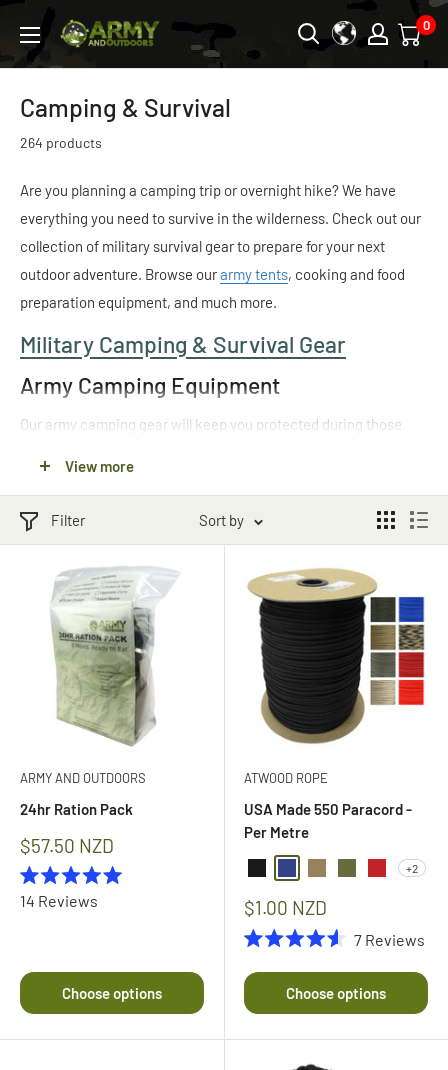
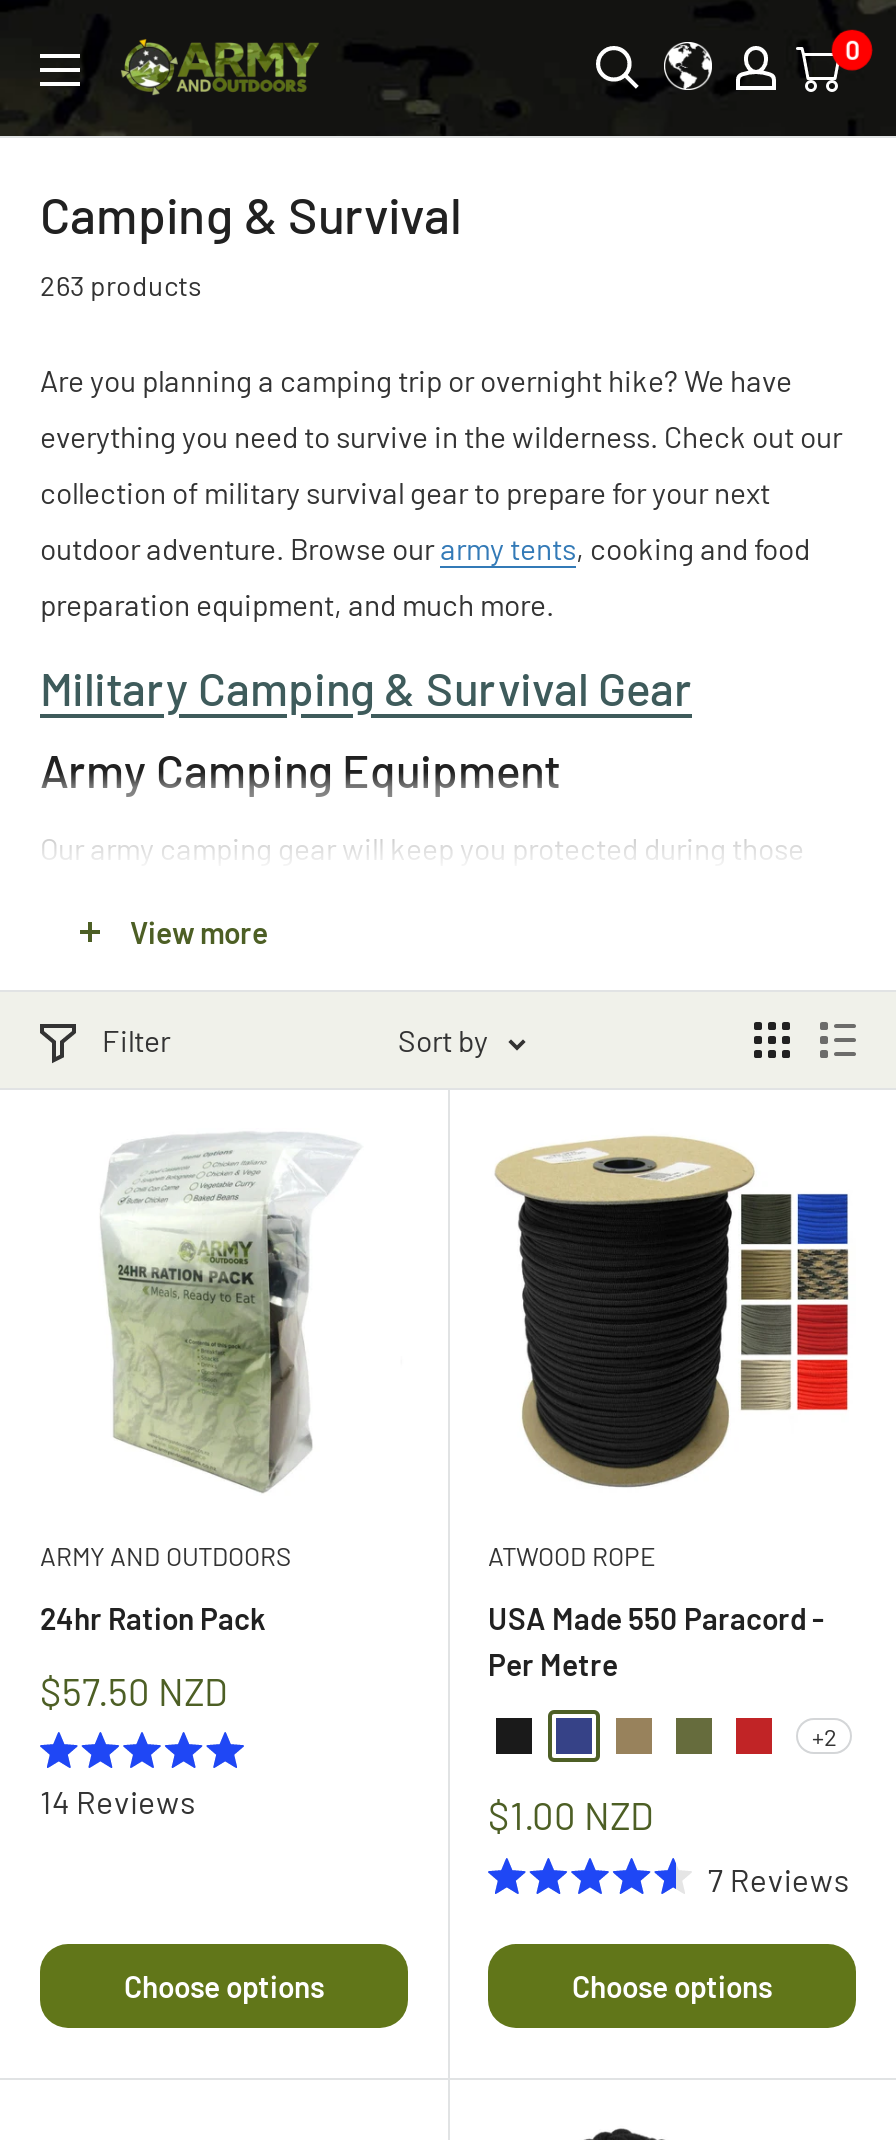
[20,134,102,151] 264 products -> [40,268,202,302] 263 products

